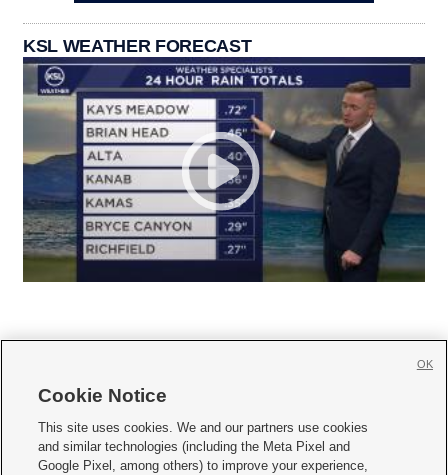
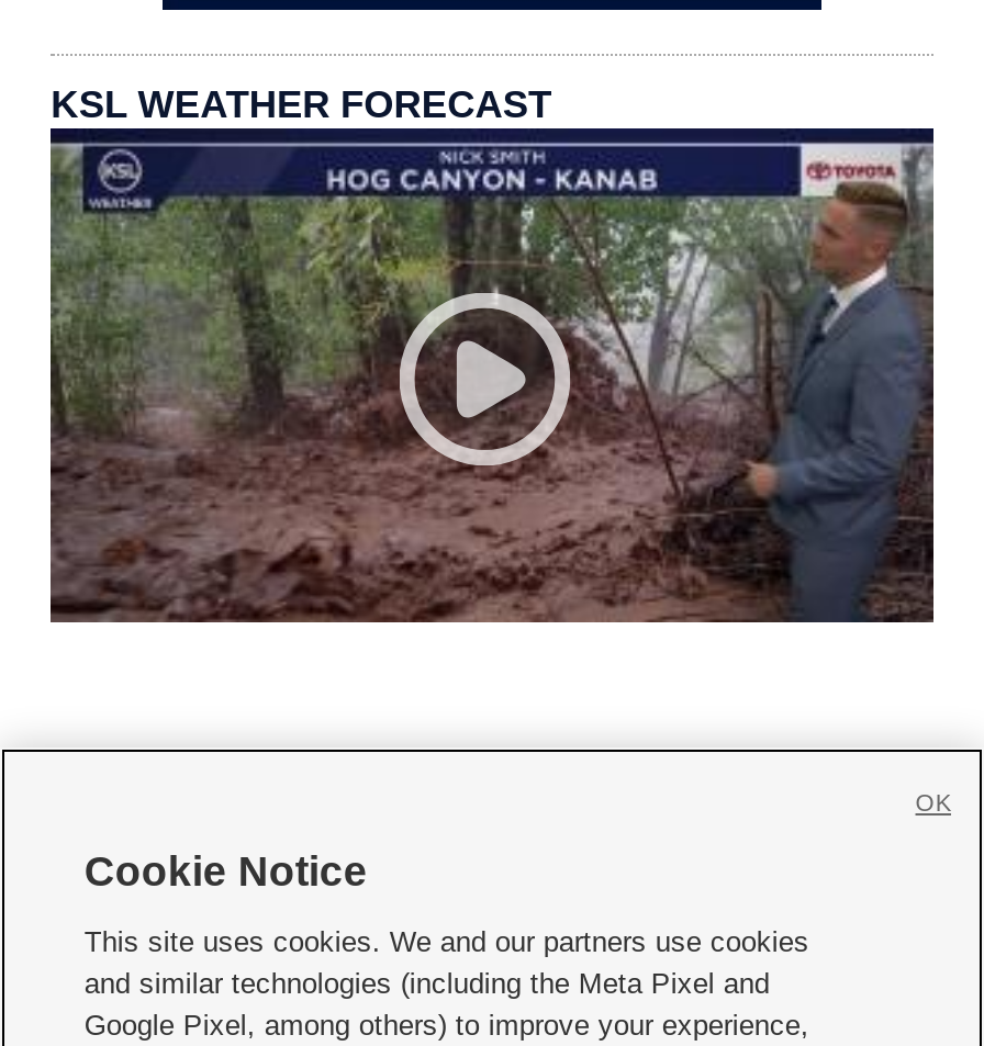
[23,57,425,283] [image] -> [51,127,933,623] [image]

